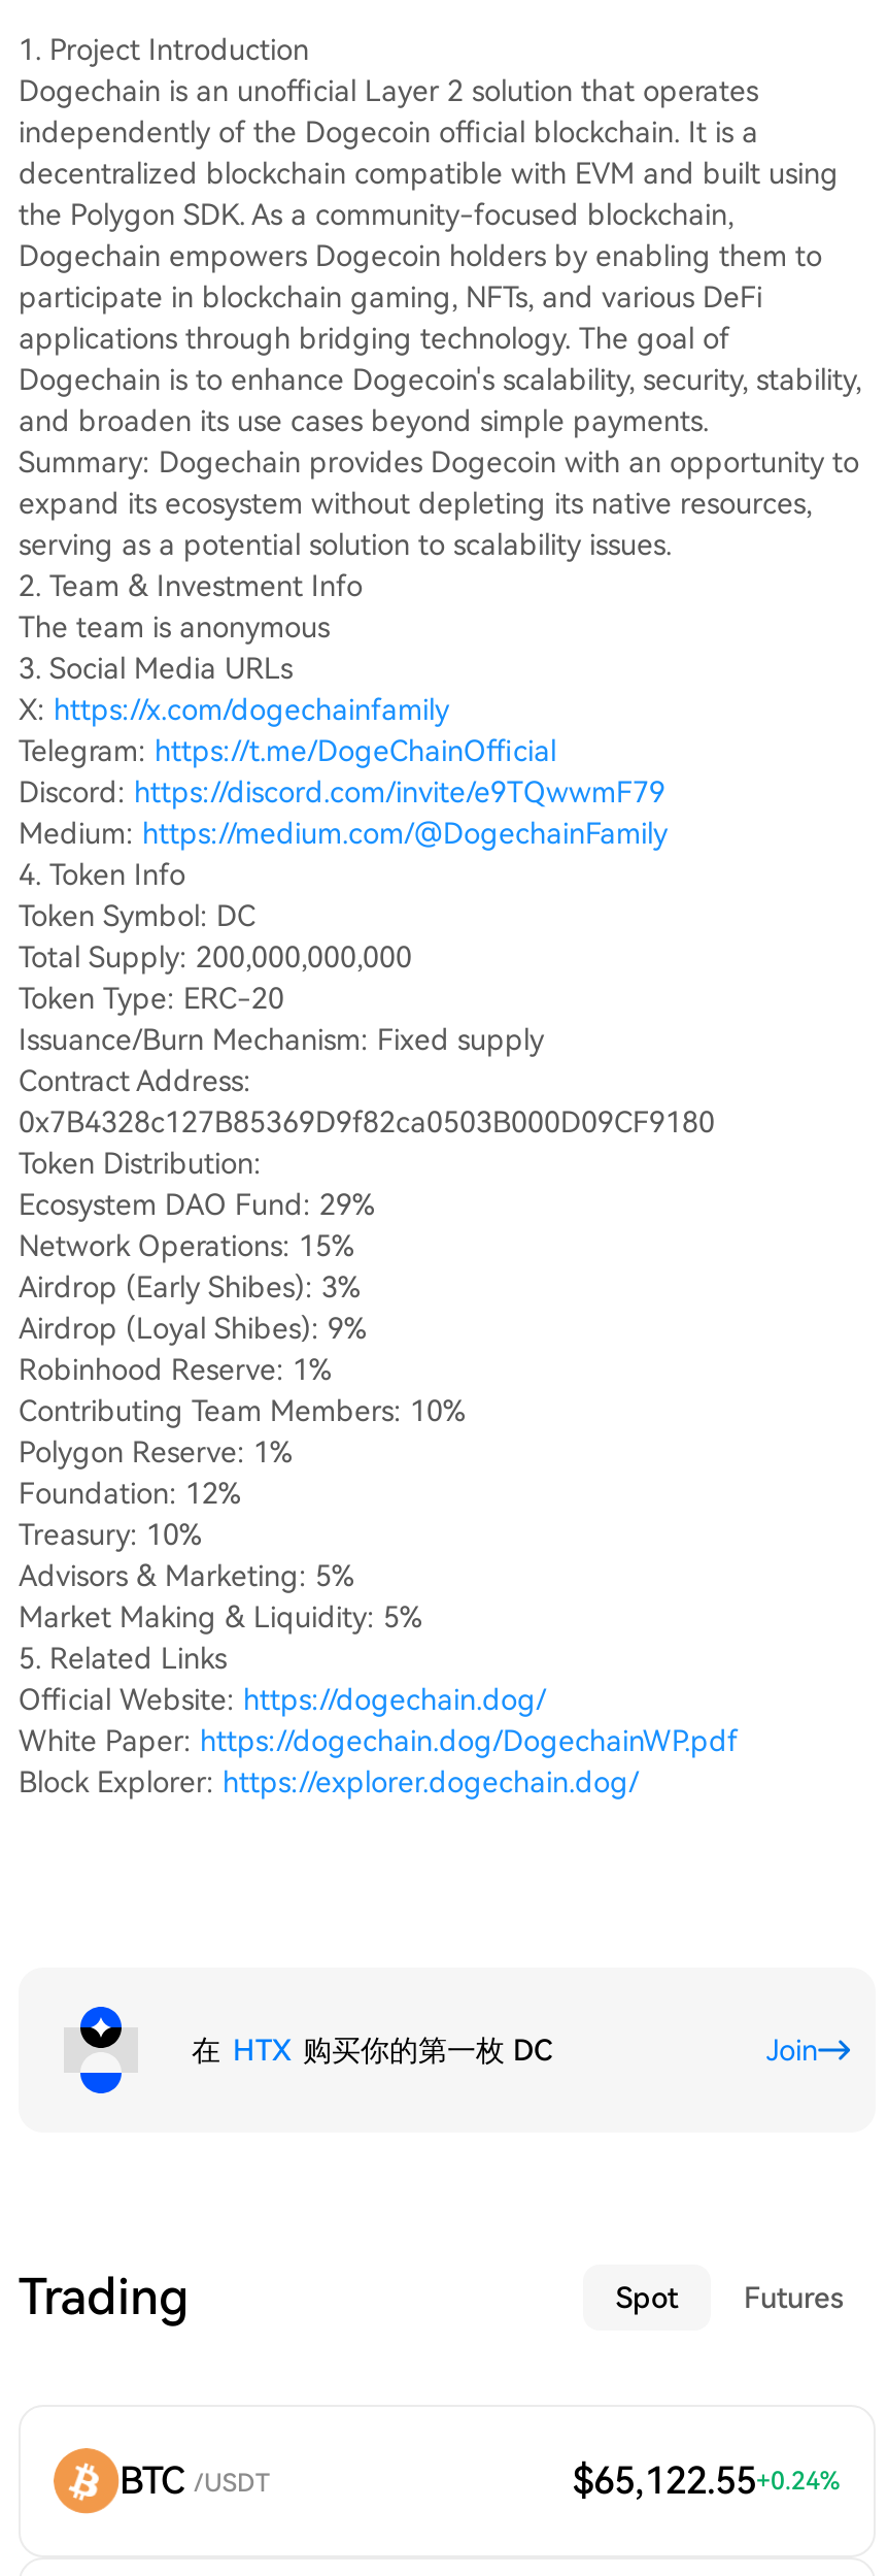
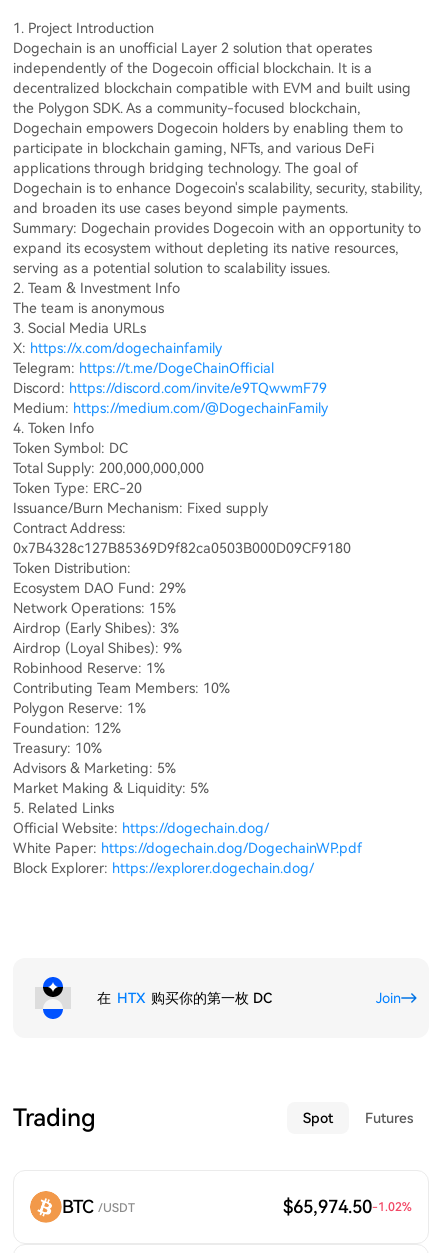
[573,2458,841,2502] $65,122.55+0.24% -> [283,1196,412,1217] $65,974.50-1.02%

